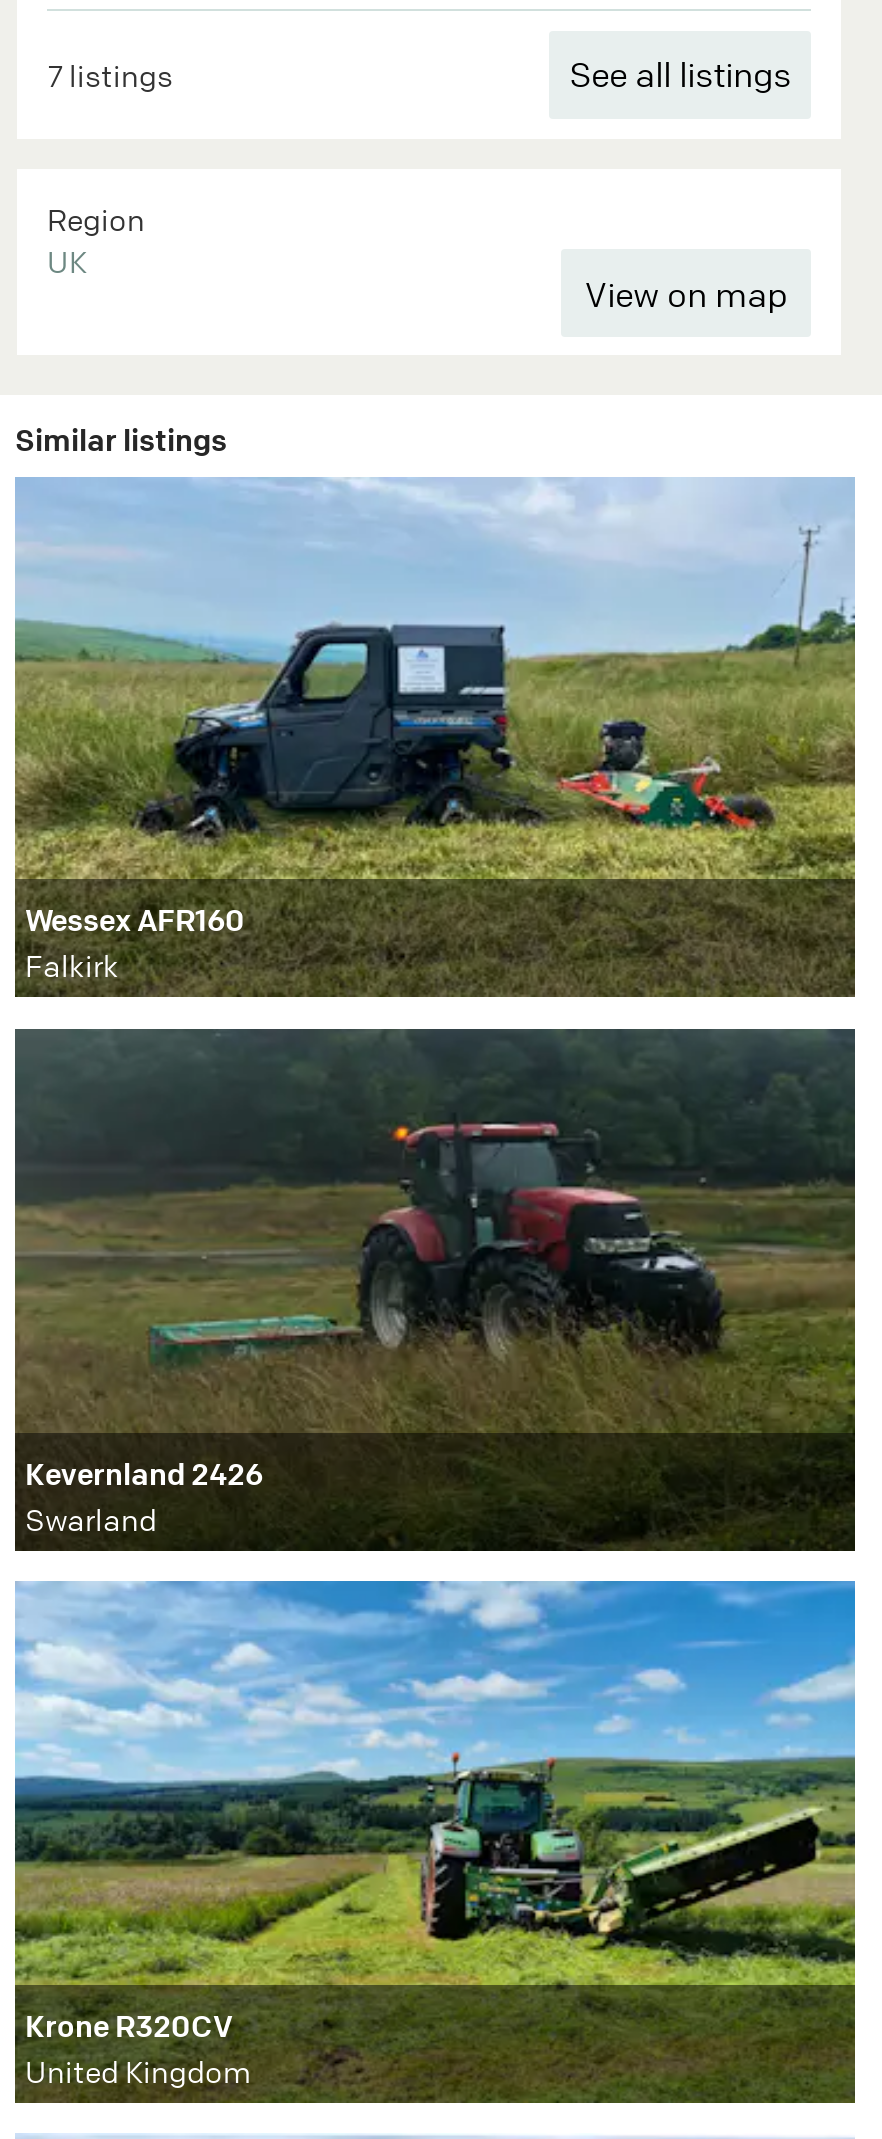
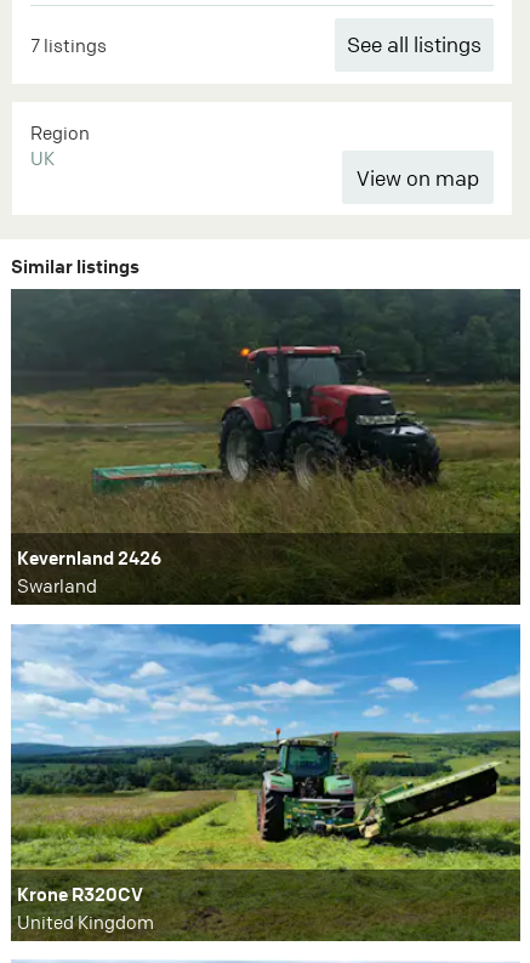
[15,477,857,997] [image] | Wessex AFR160 | Falkirk -> none

